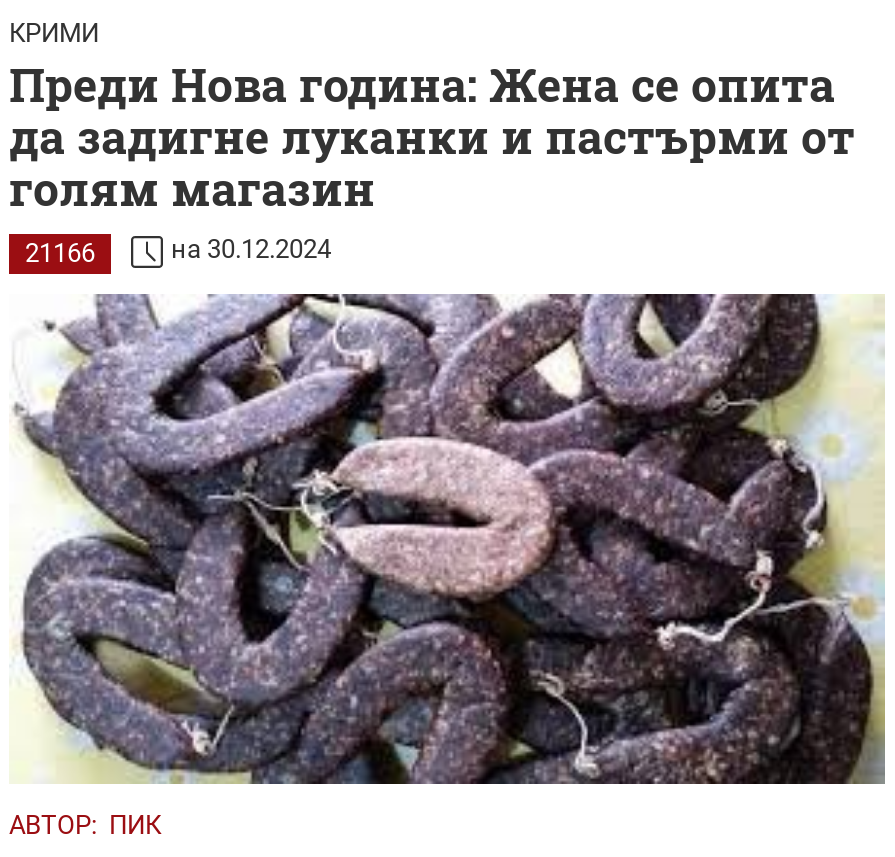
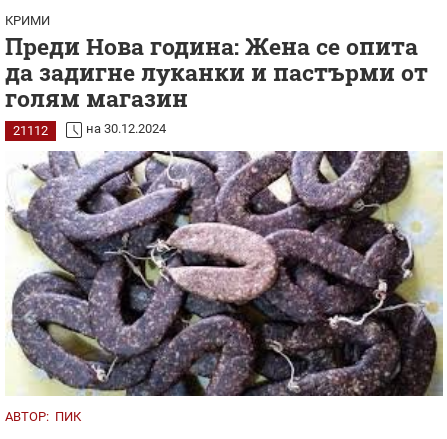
[25,237,95,267] 21166 -> [13,123,48,138] 21112

